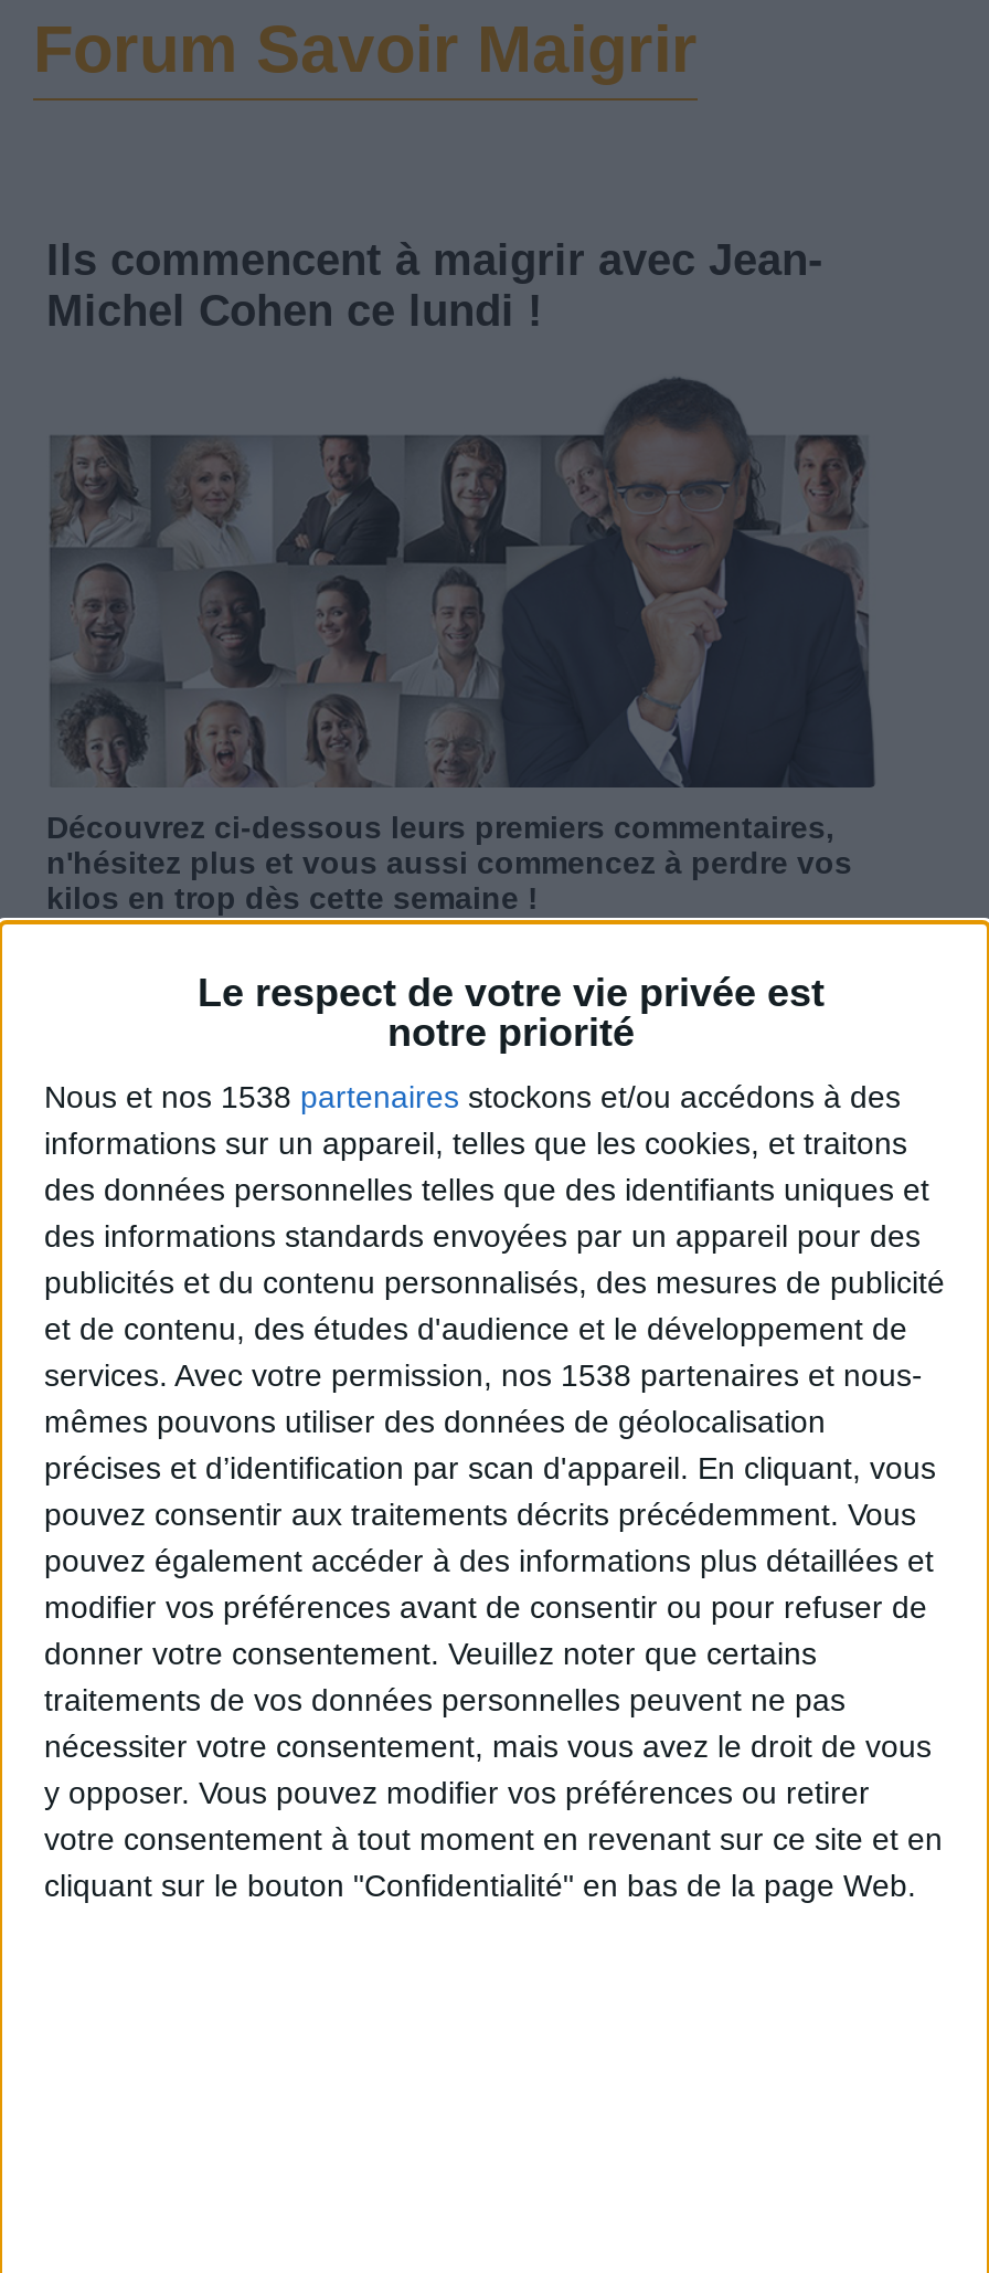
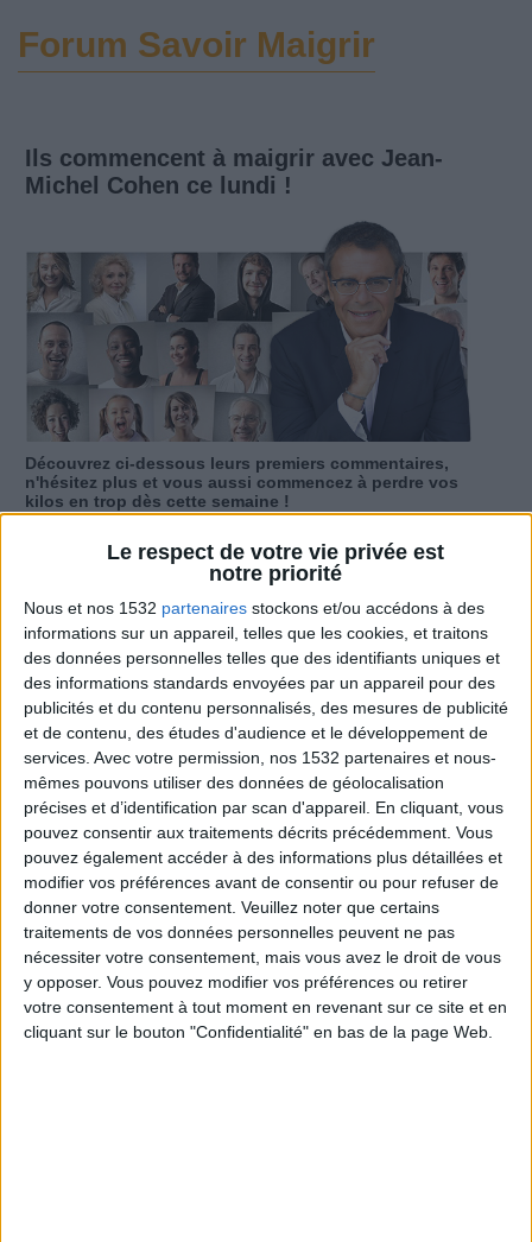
[44,1078,901,1114] Nous et nos 1538 partenaires stockons et/ou accédons à des -> [24,598,484,617] Nous et nos 1532 partenaires stockons et/ou accédons à des
[44,1357,923,1392] services. Avec votre permission, nos 1538 partenaires et nous- -> [24,748,496,767] services. Avec votre permission, nos 1532 partenaires et nous-

